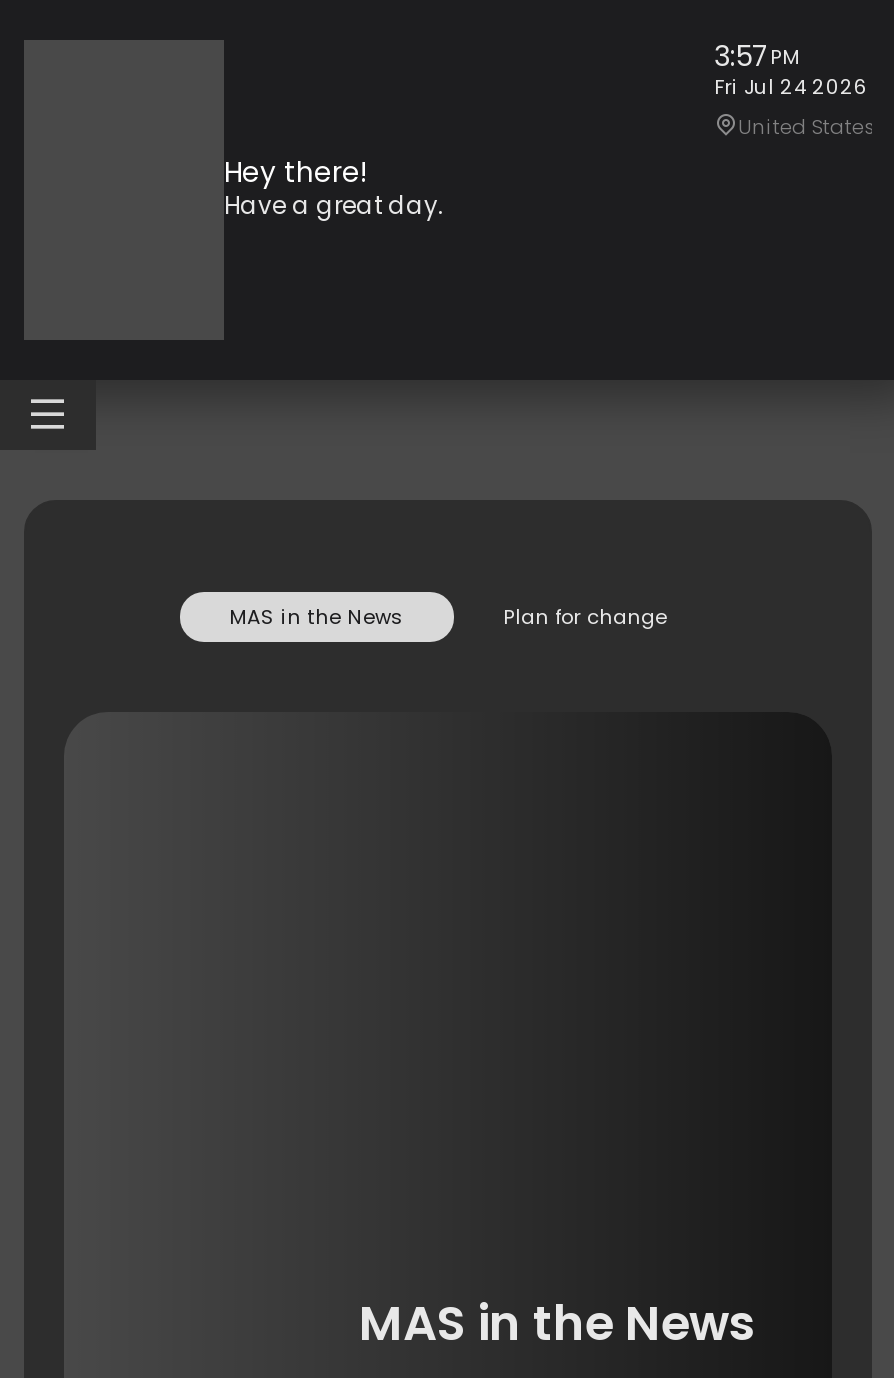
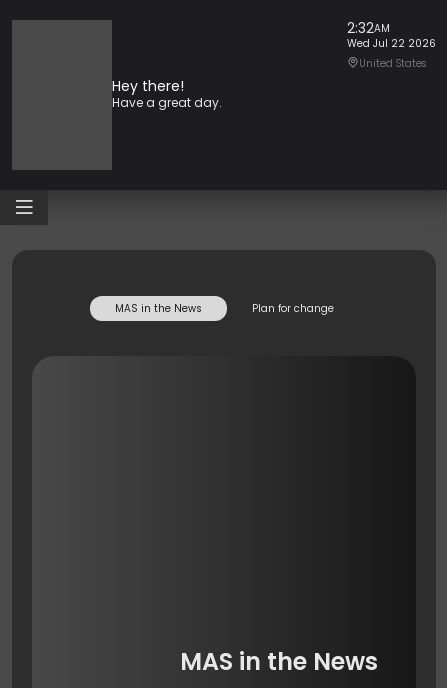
[714,36,868,102] 3:57PM | Fri Jul 24 2026 -> [347,18,436,51] 2:32AM | Wed Jul 22 2026

